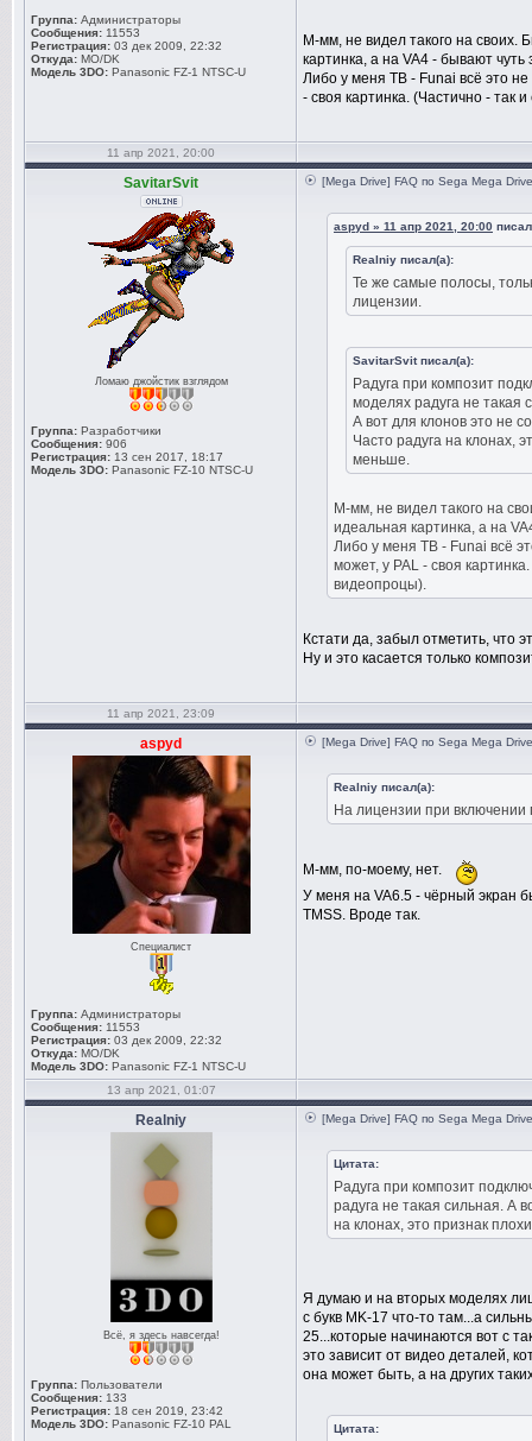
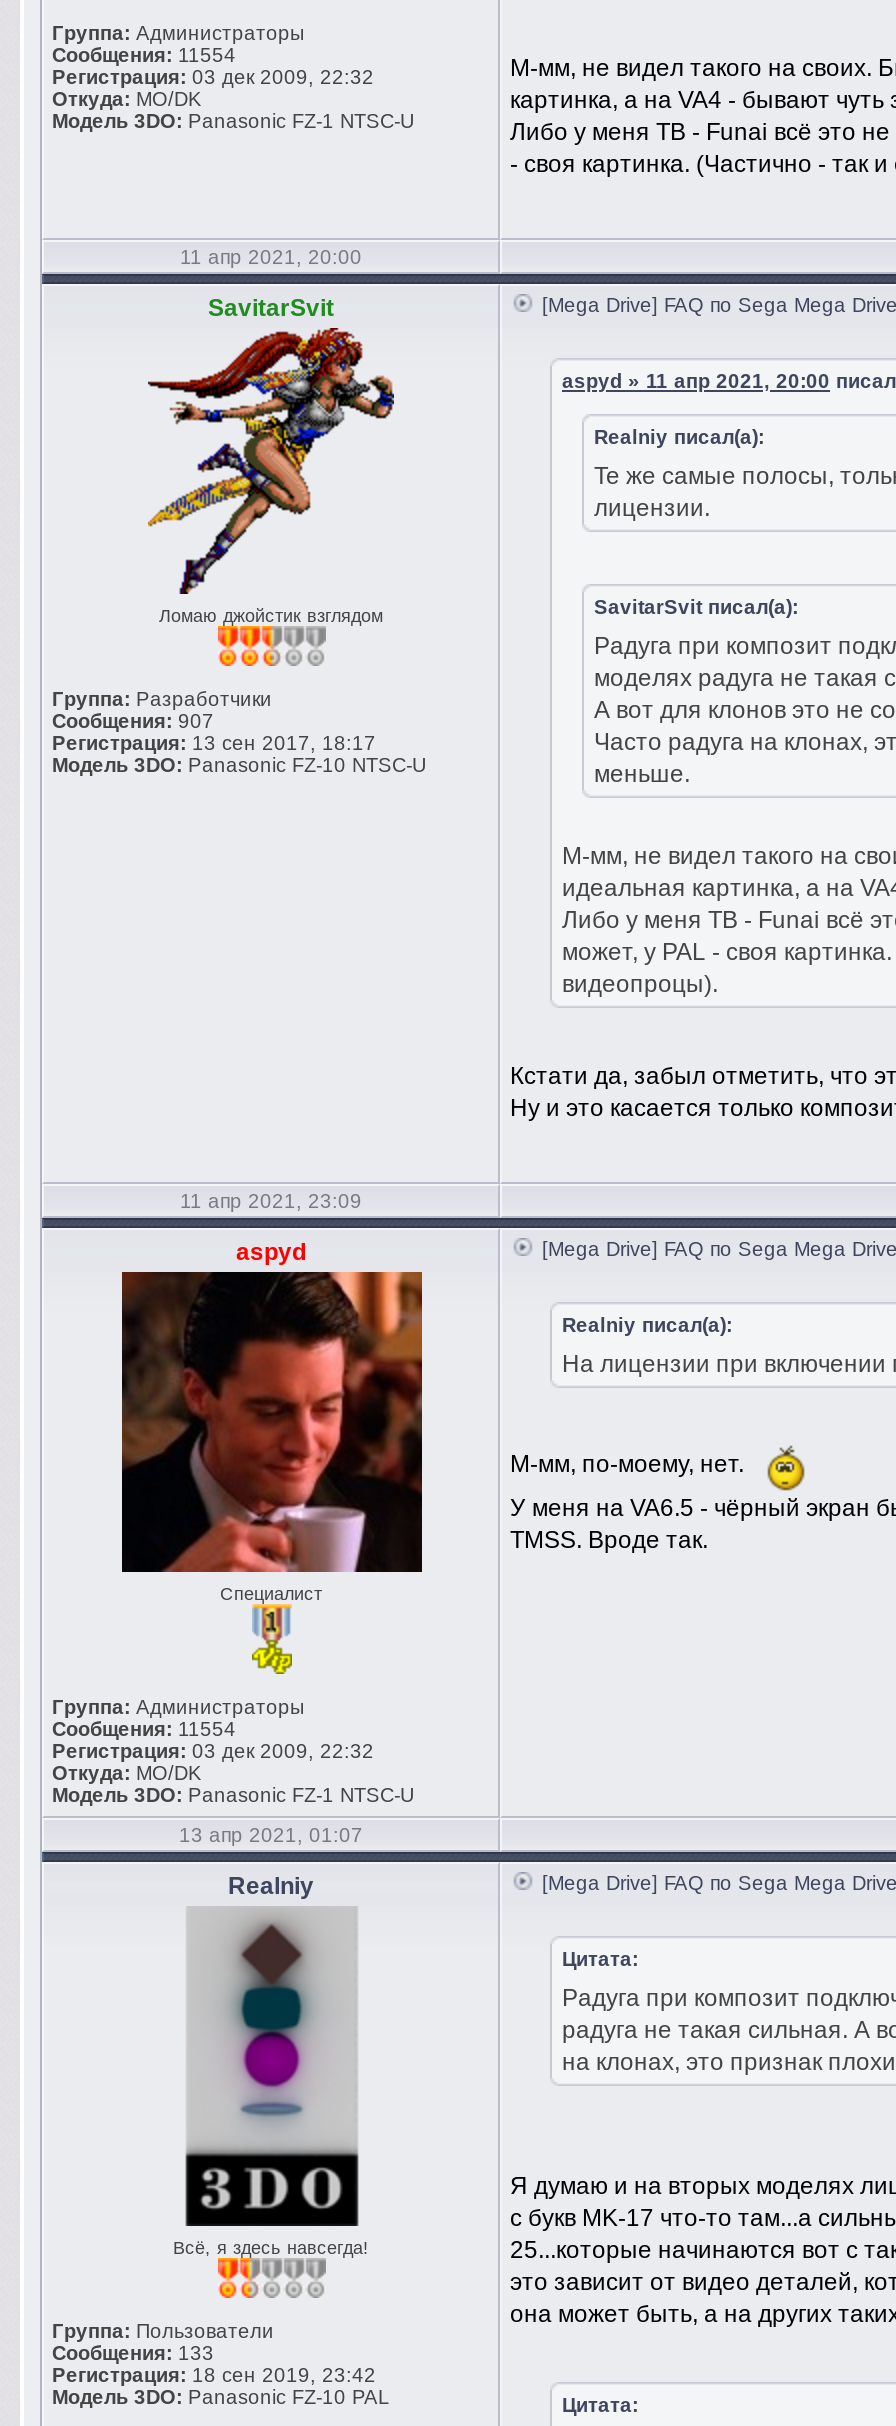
[31,26,140,39] Сообщения: 11553 -> [52,44,236,66] Сообщения: 11554
[87,195,235,311] [image] -> [146,328,396,498] [image]
[31,437,127,450] Сообщения: 906 -> [52,710,214,732] Сообщения: 907
[31,1020,140,1034] Сообщения: 11553 -> [52,1718,236,1740] Сообщения: 11554
[139,1145,184,1257] [image] -> [232,1924,312,2116] [image]

